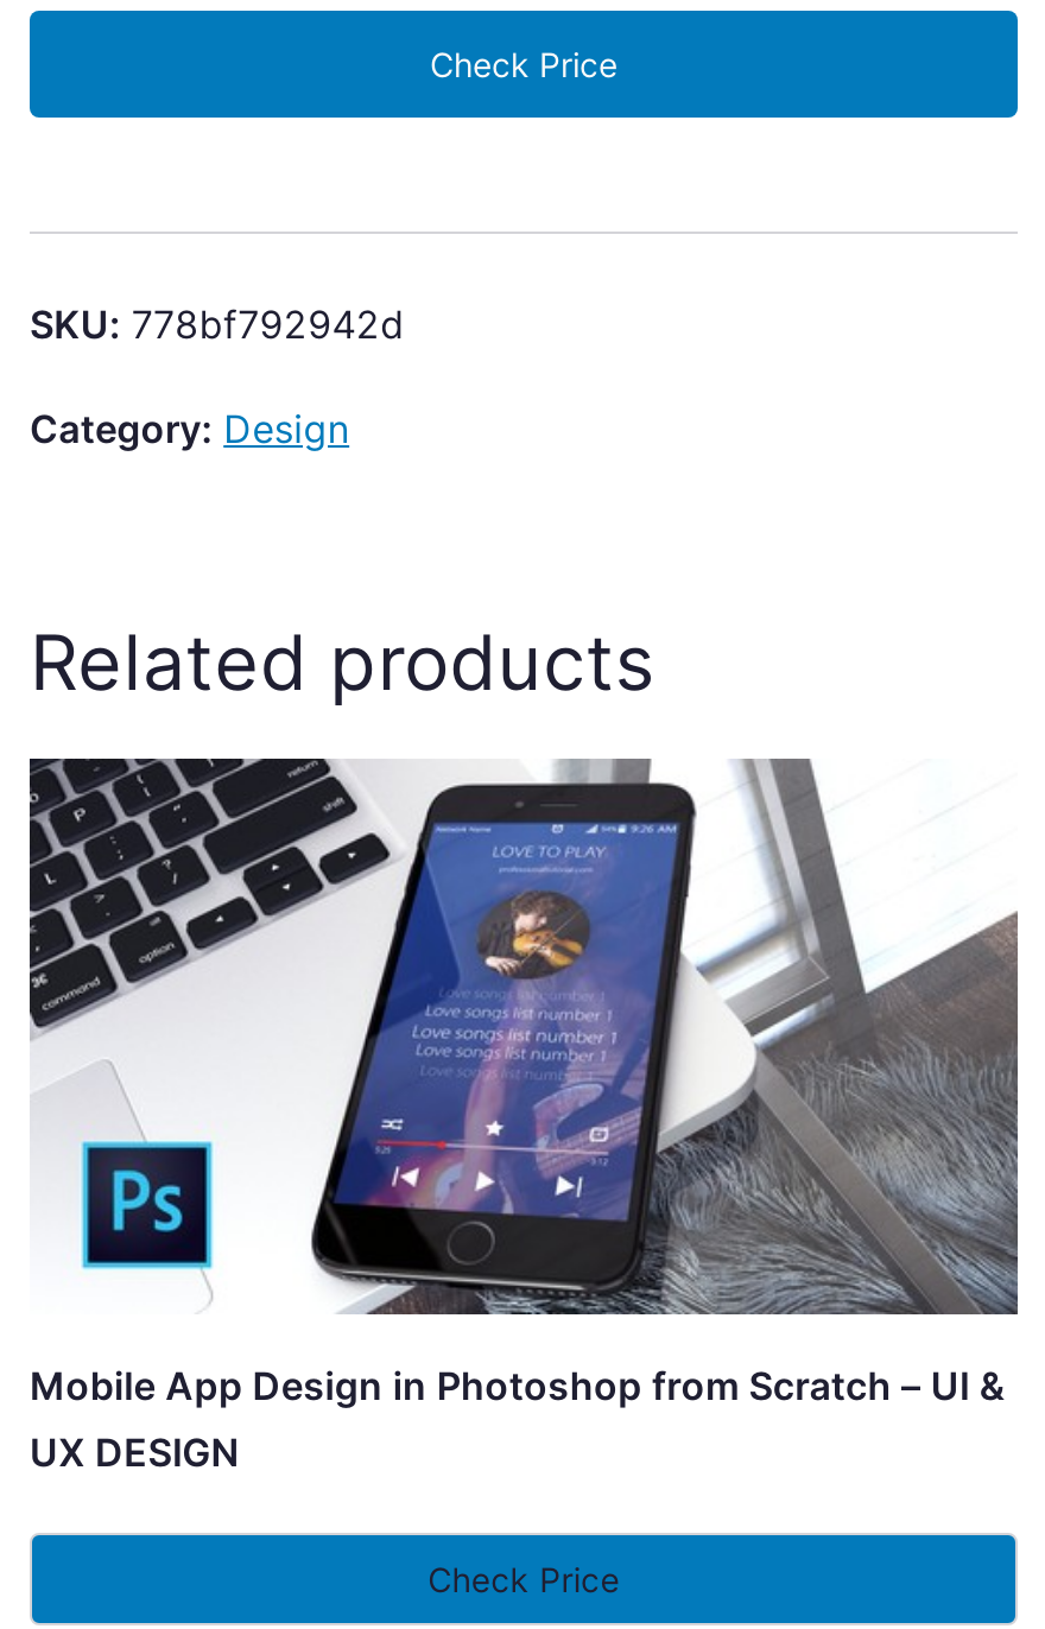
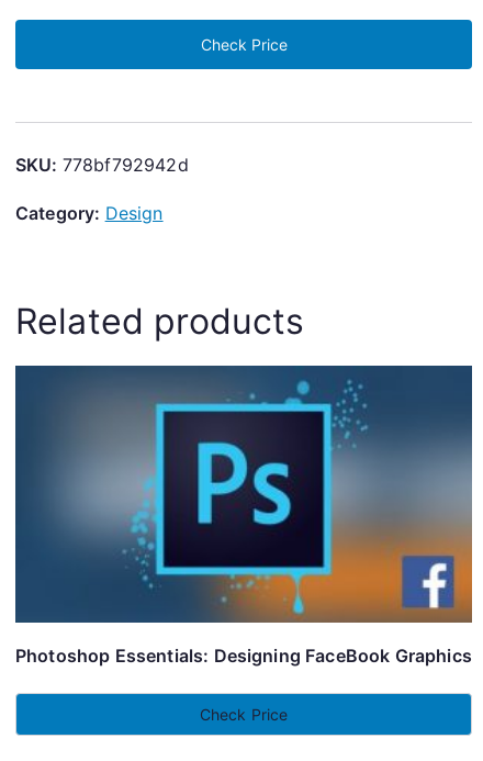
[30,759,1020,1476] [image] | Mobile App Design in Photoshop from Scratch – UI & | UX DESIGN -> [14,365,473,667] [image] | Photoshop Essentials: Designing FaceBook Graphics

